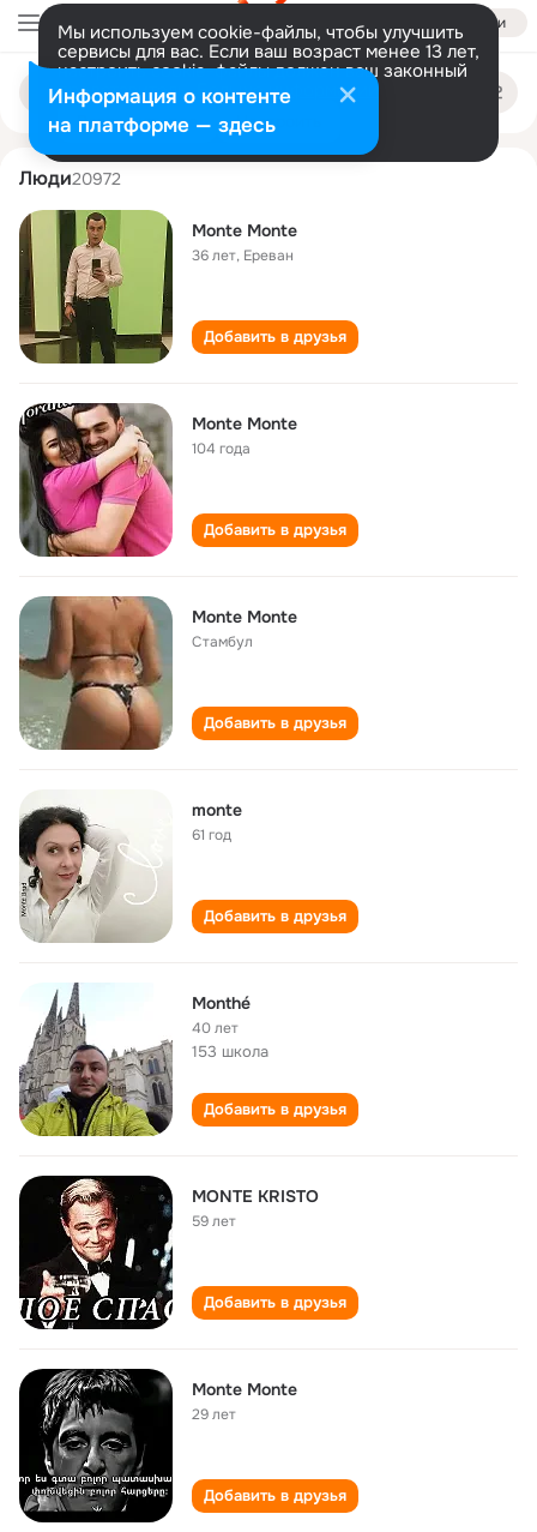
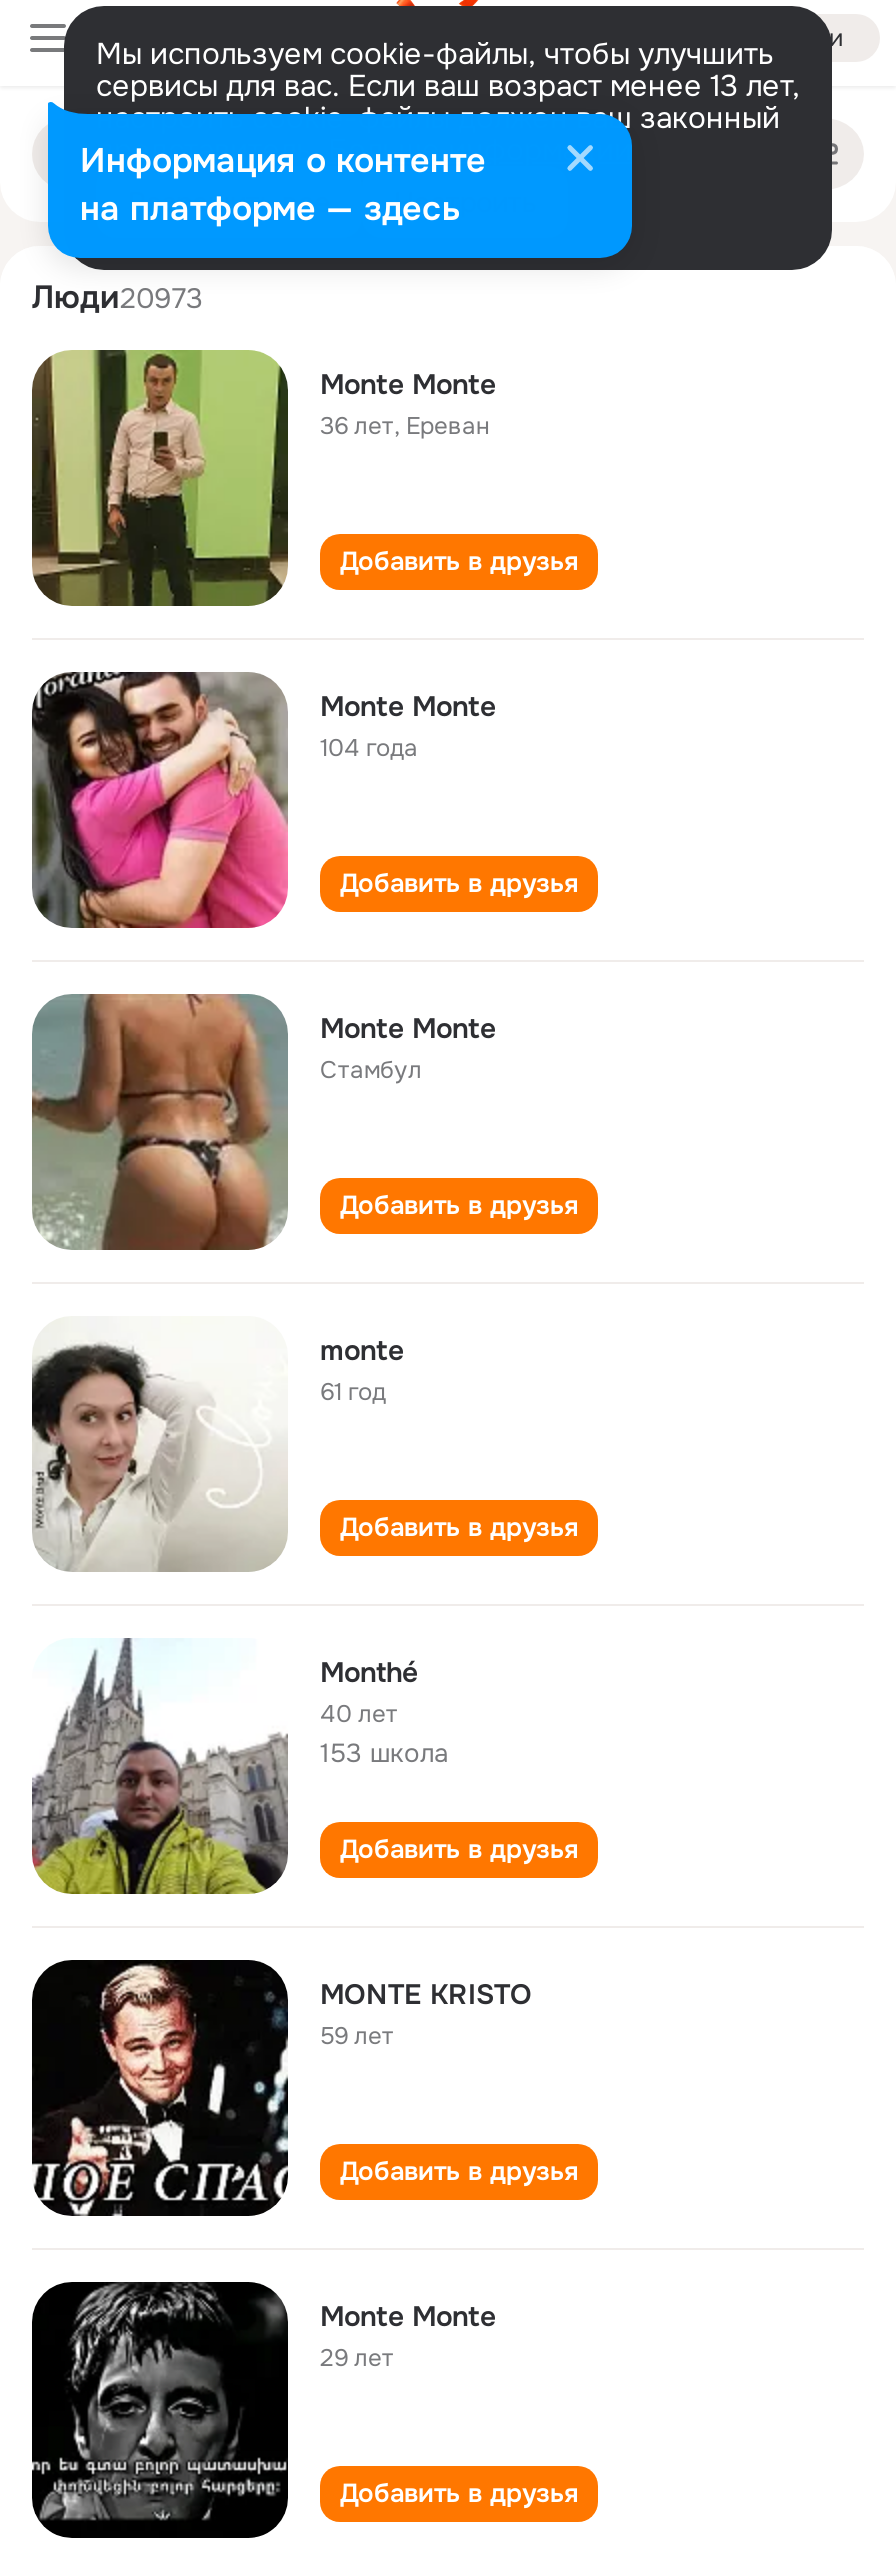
[19,166,121,191] Люди20972 -> [32,276,202,318] Люди20973

